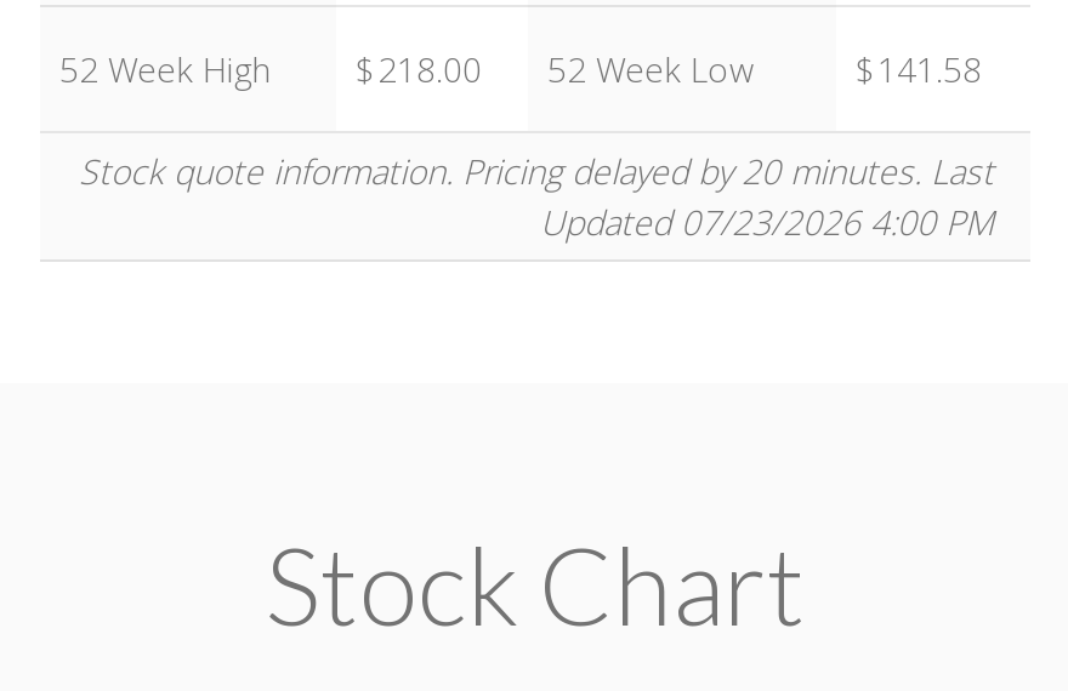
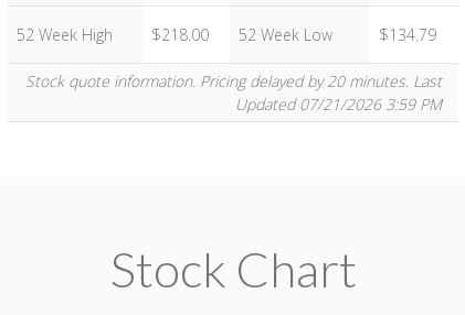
[856,46,982,92] $141.58 -> [379,24,436,45] $134.79
[540,199,994,245] Updated 07/23/2026 4:00 PM -> [235,94,442,115] Updated 07/21/2026 3:59 PM

